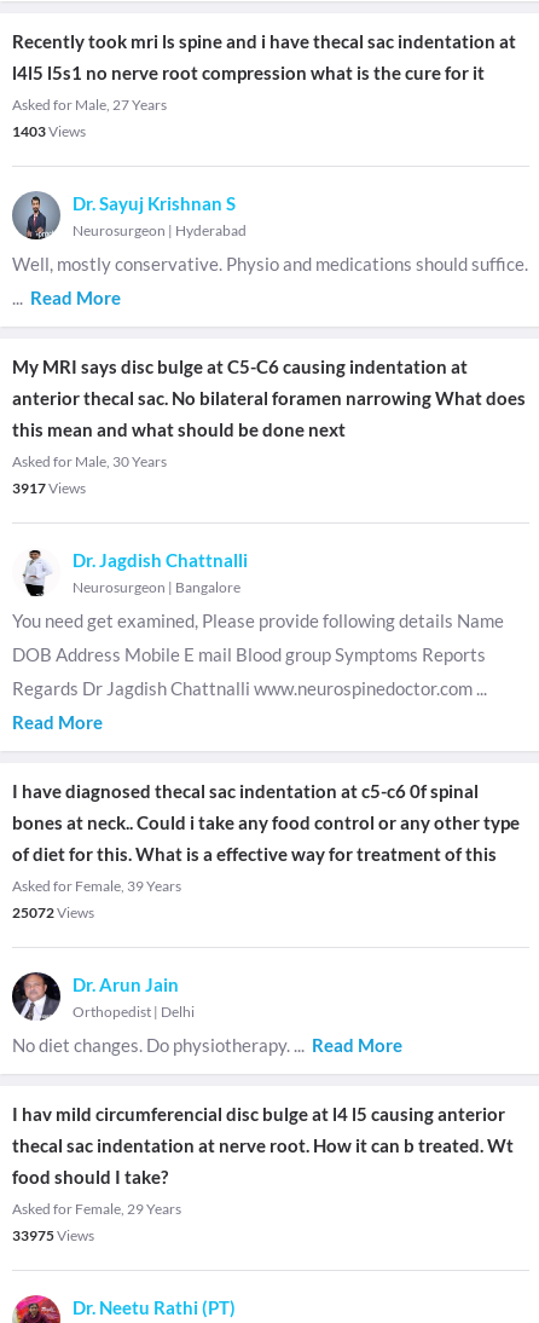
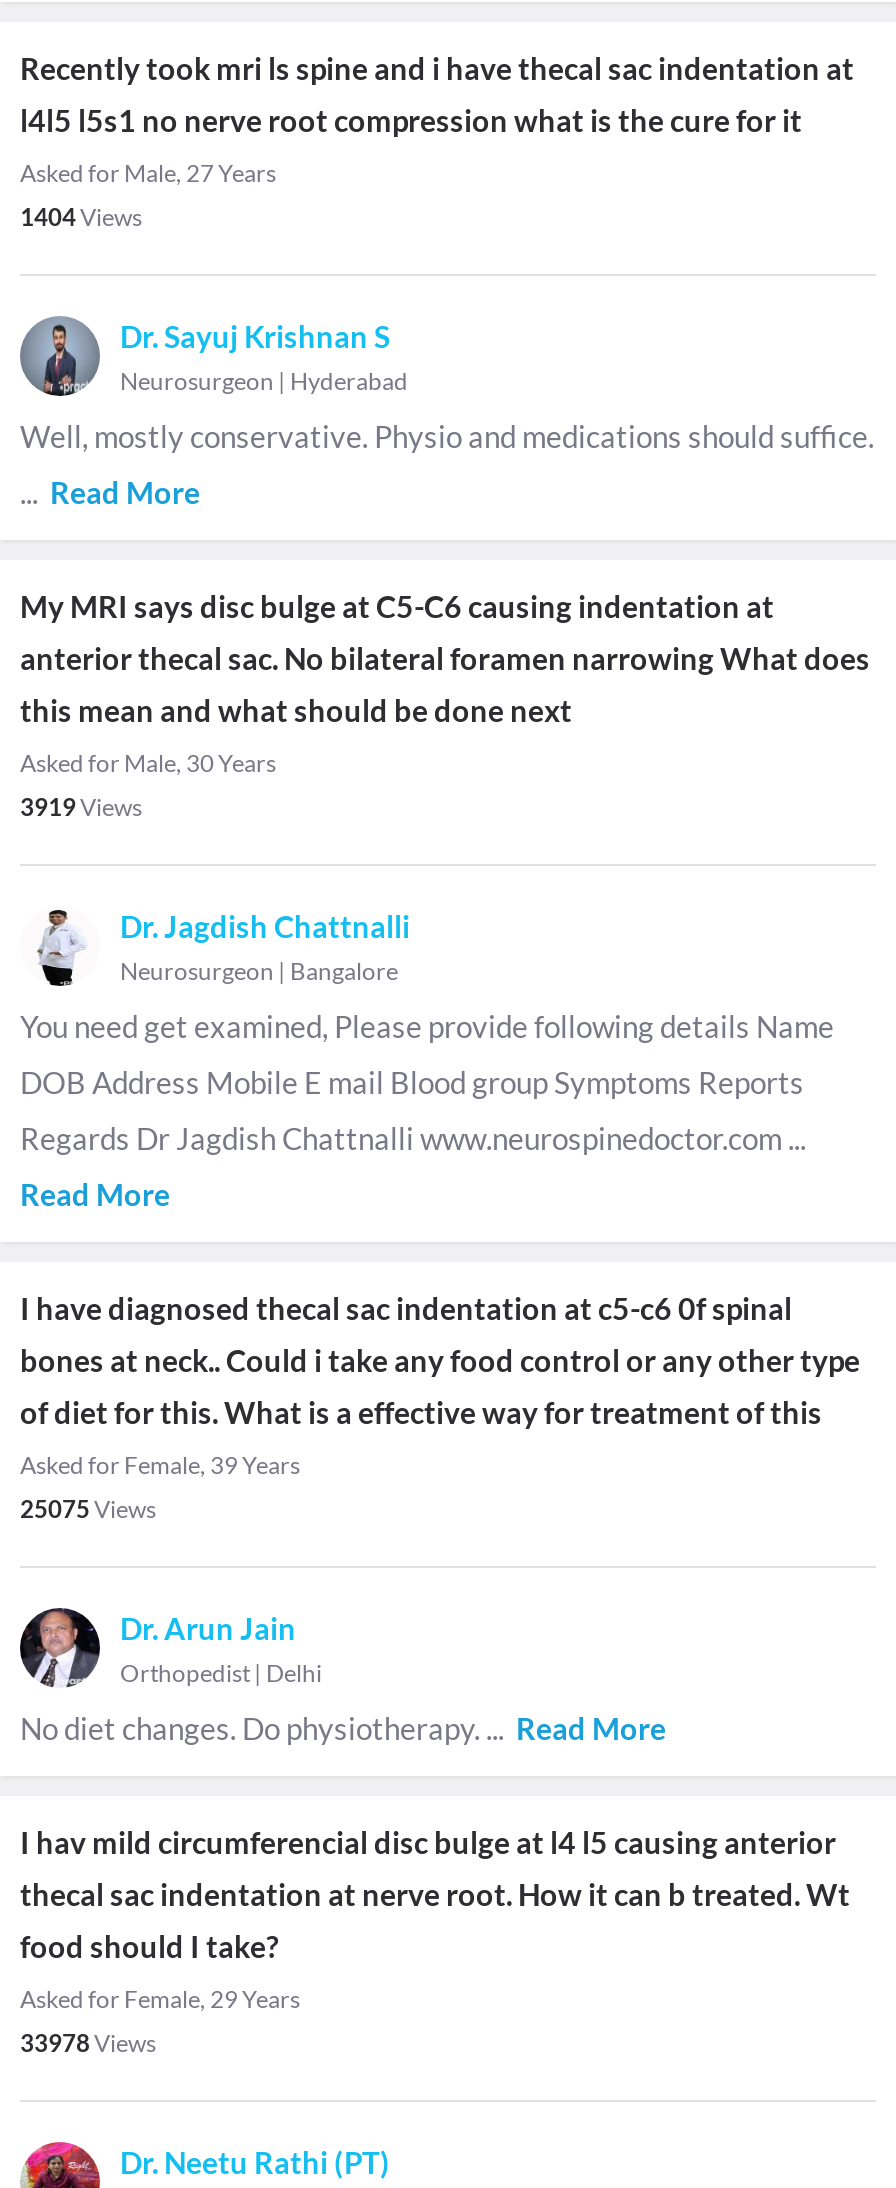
[12,122,88,140] 1403Views -> [20,202,146,232] 1404Views
[12,479,88,497] 3917Views -> [20,792,146,822] 3919Views
[12,903,97,922] 25072Views -> [20,1494,160,1524] 25075Views
[12,1226,97,1244] 33975Views -> [20,2028,160,2058] 33978Views

